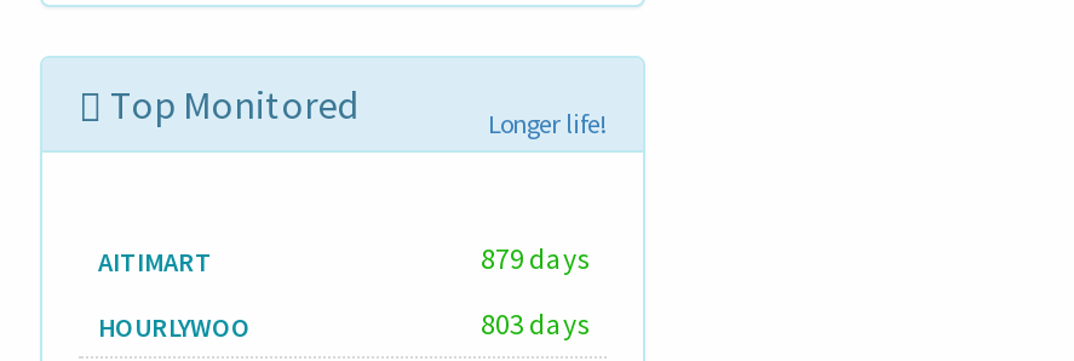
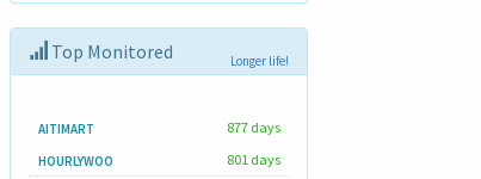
[481,240,590,276] 879 days -> [227,118,280,136] 877 days
[481,305,590,342] 803 days -> [227,150,280,168] 801 days

